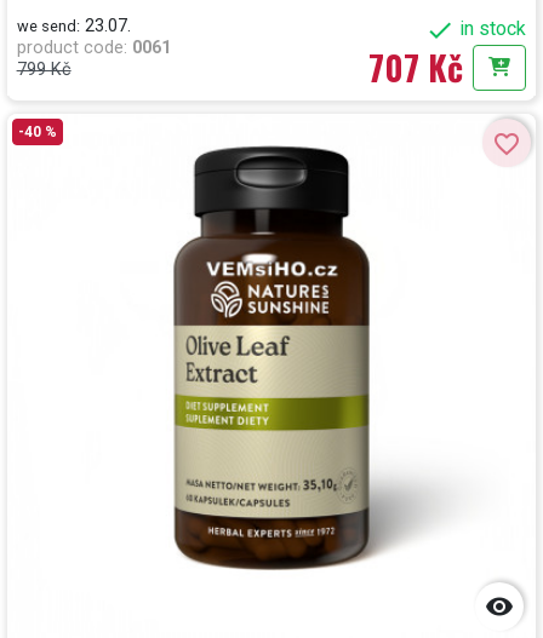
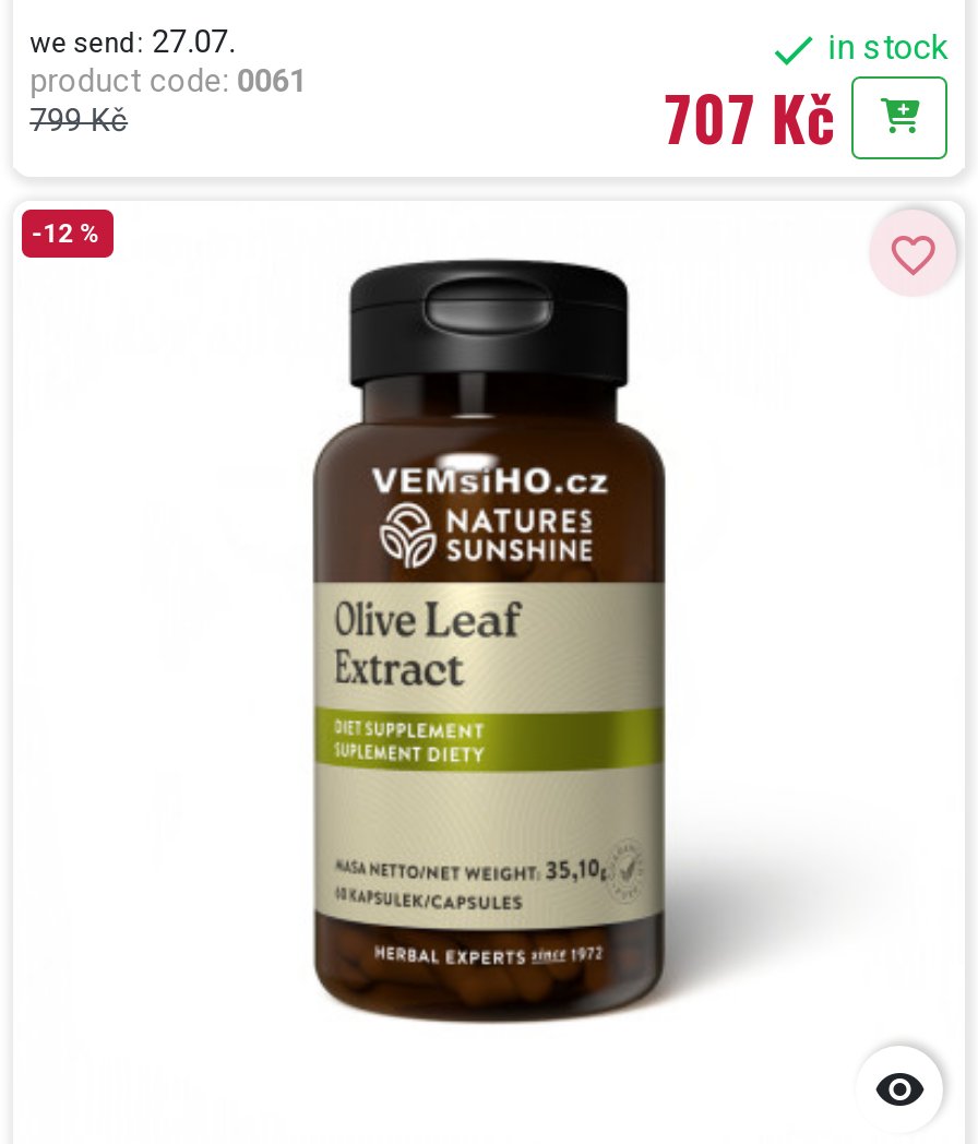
[16,15,130,36] we send: 23.07. -> [30,24,235,61] we send: 27.07.
[18,123,56,140] -40 % -> [32,218,102,249] -12 %

